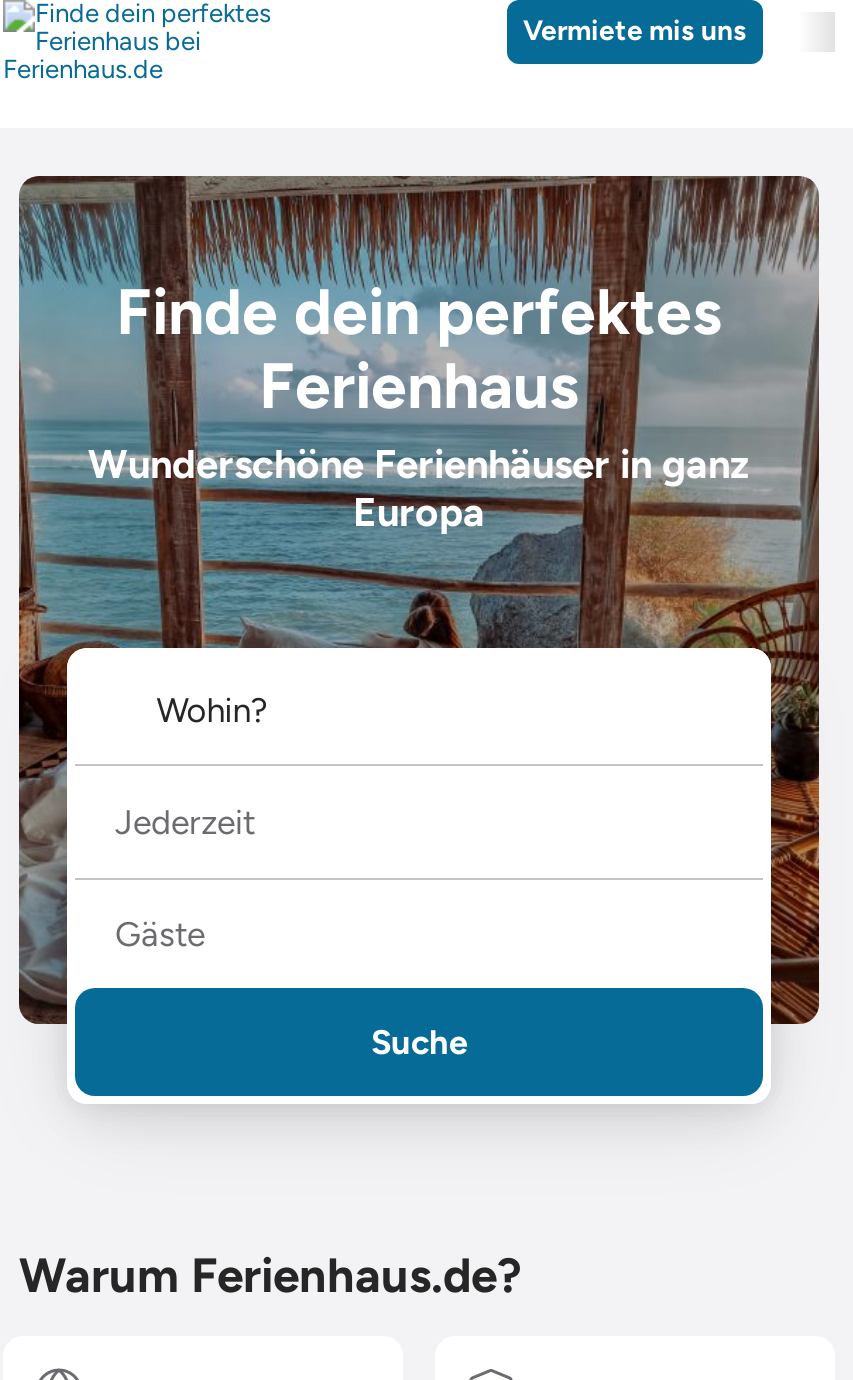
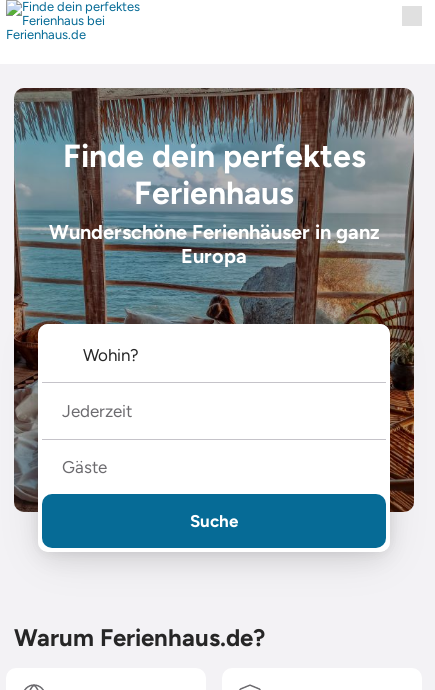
[523,14,747,48] Vermiete mis uns -> none

